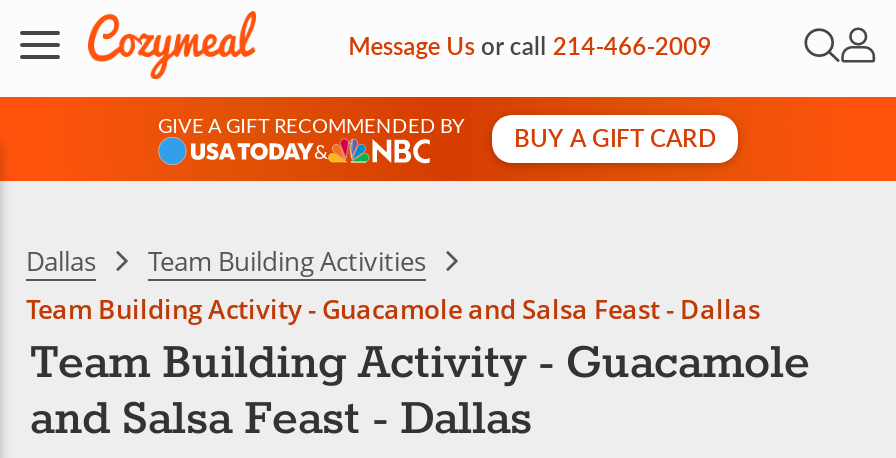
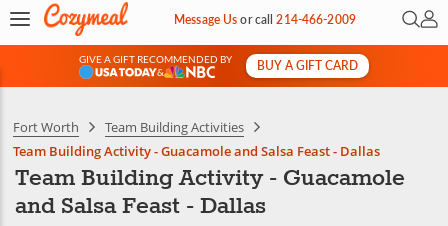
[26,243,96,279] Dallas -> [13,118,79,136] Fort Worth

